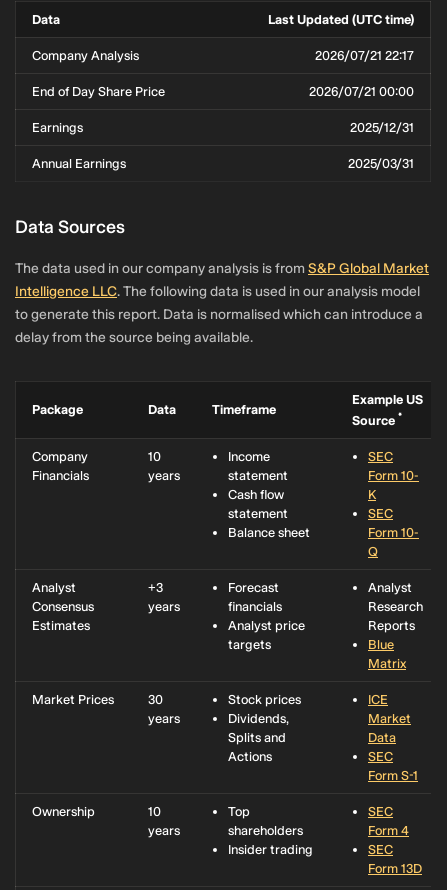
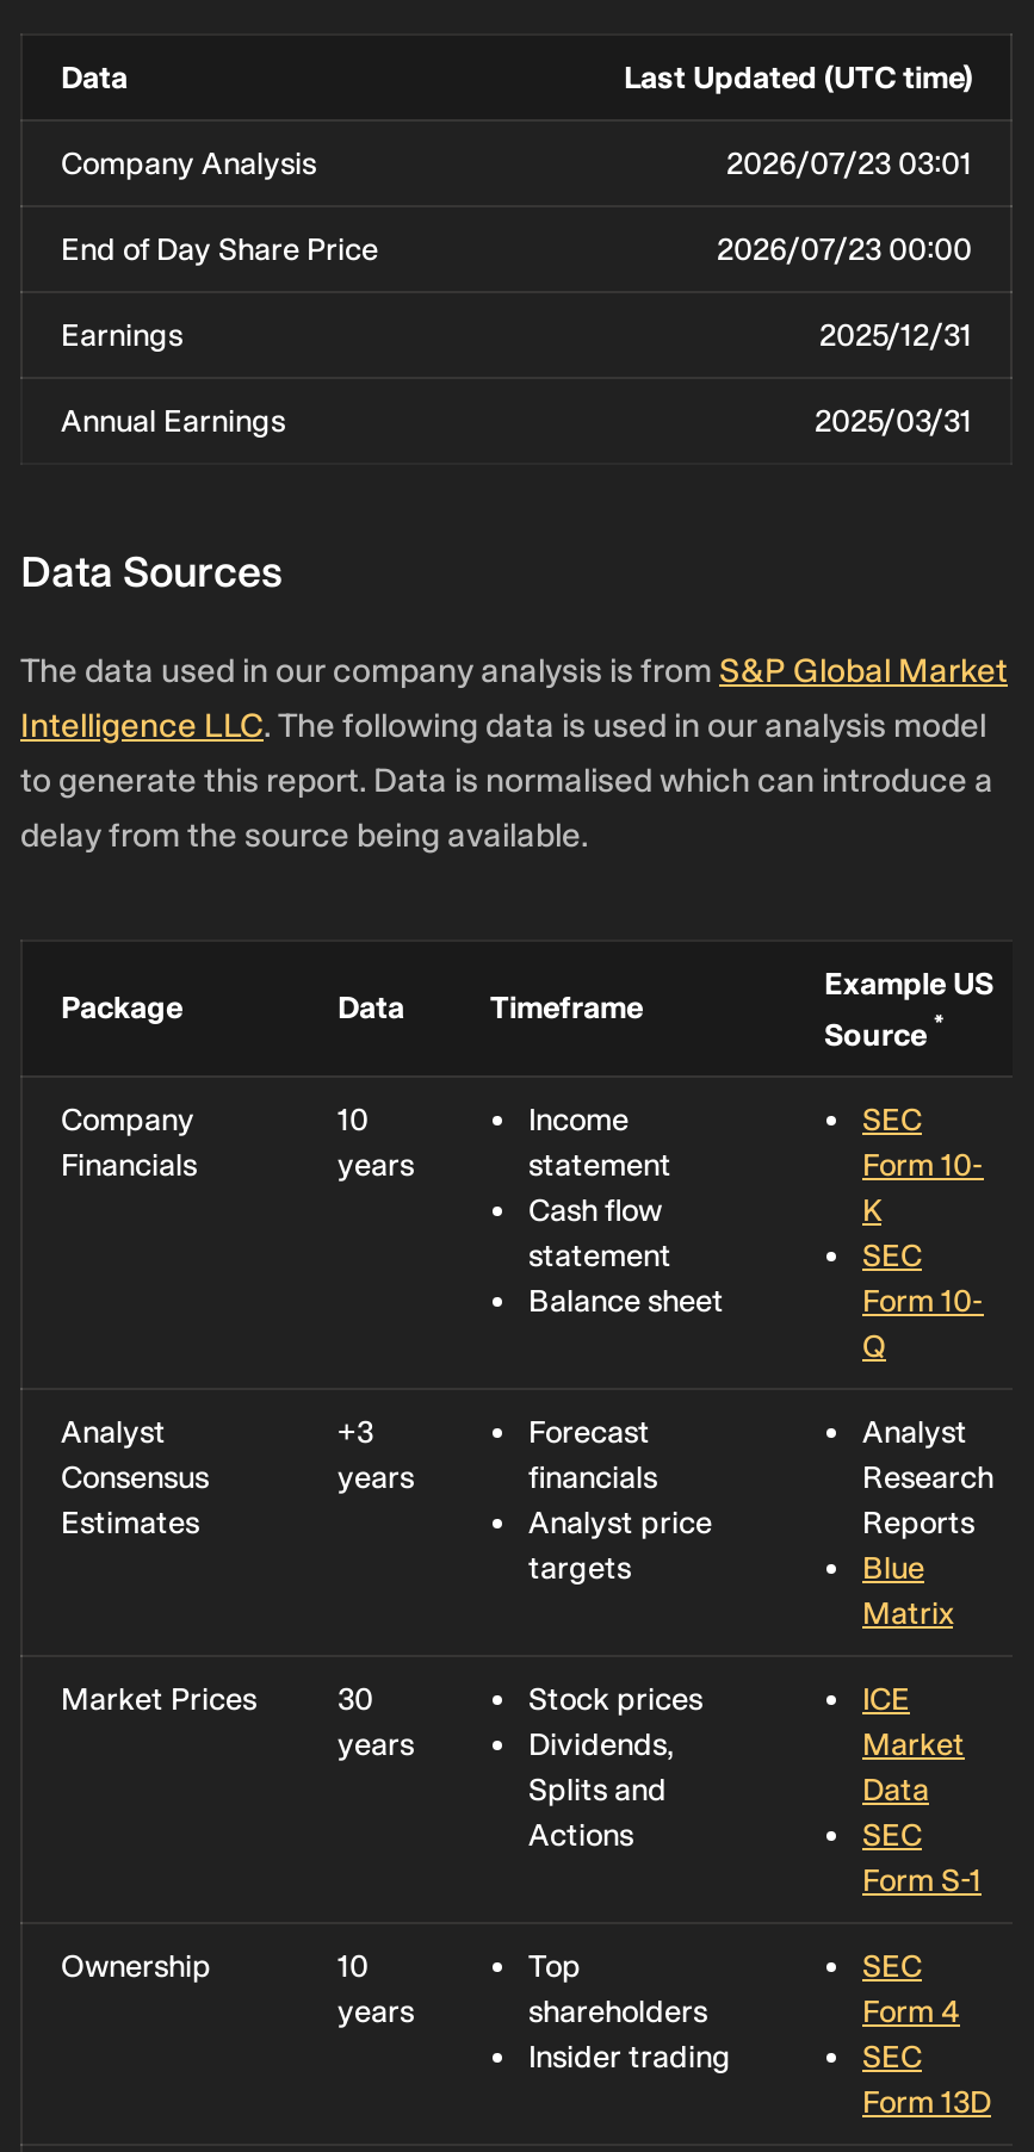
[315,48,414,63] 2026/07/21 22:17 -> [726,145,972,181] 2026/07/23 03:01
[309,84,414,99] 2026/07/21 00:00 -> [717,231,972,267] 2026/07/23 00:00

